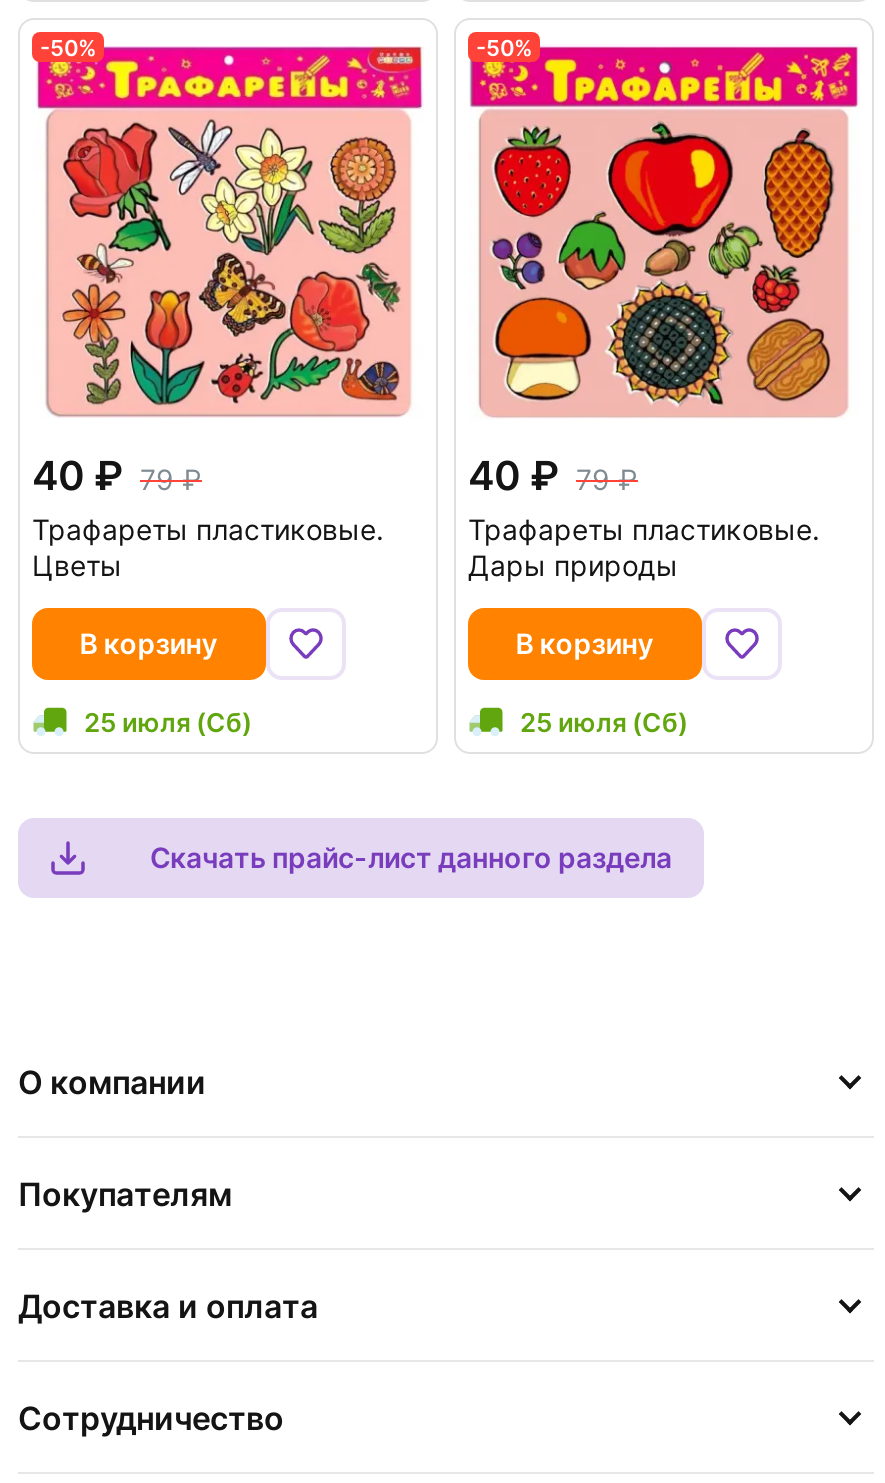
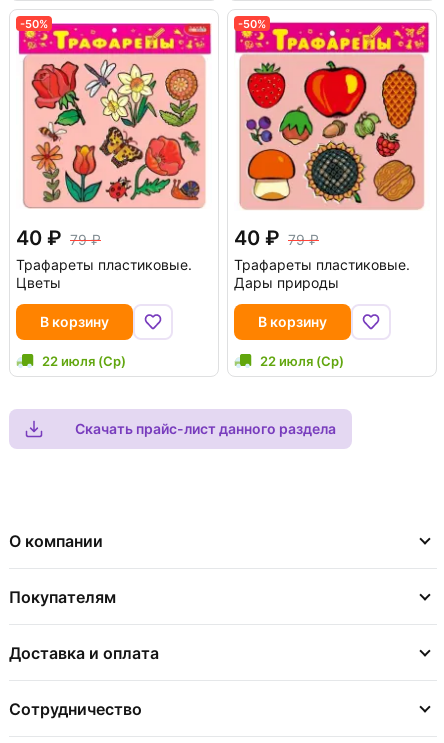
[84,706,252,738] 25 июля (Сб) -> [42,353,126,369] 22 июля (Ср)
[520,706,688,738] 25 июля (Сб) -> [260,353,344,369] 22 июля (Ср)

